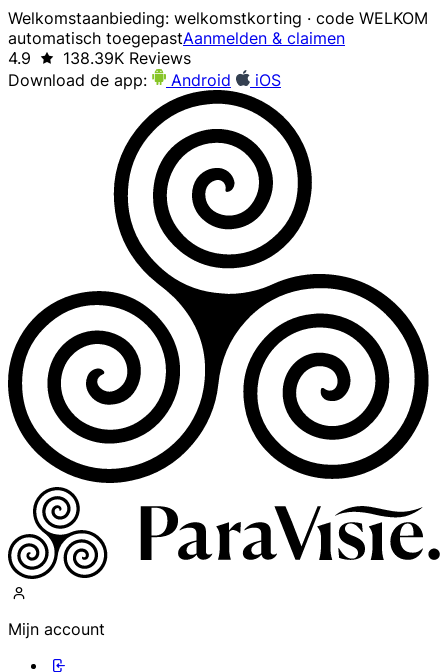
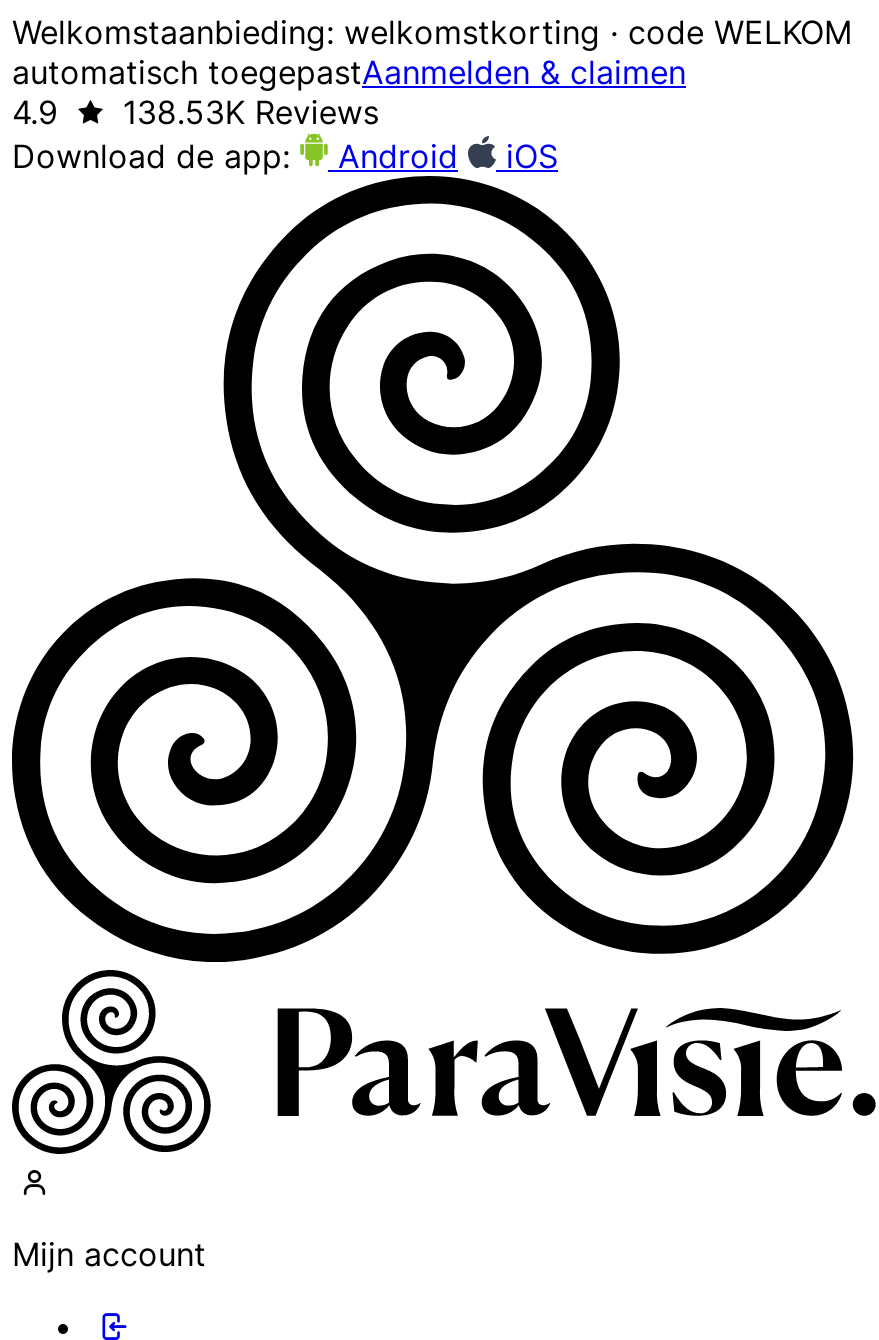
[8,48,191,68] 4.9 138.39K Reviews -> [12,92,379,132] 4.9 138.53K Reviews

